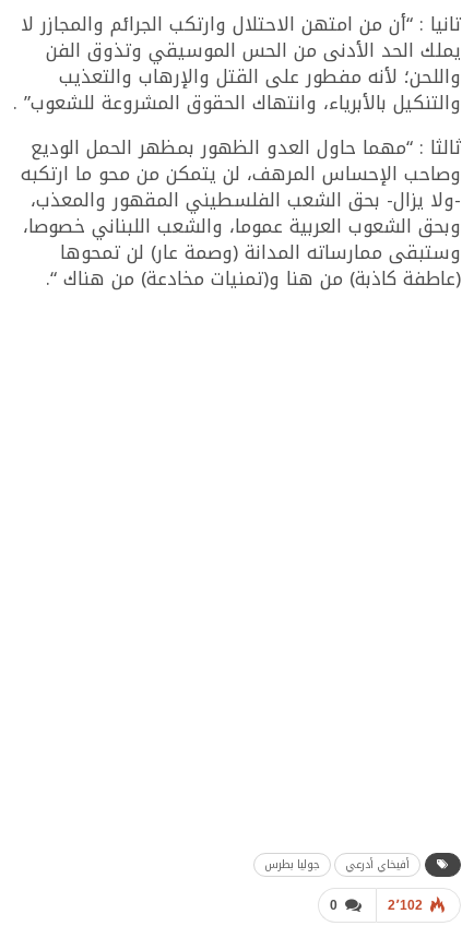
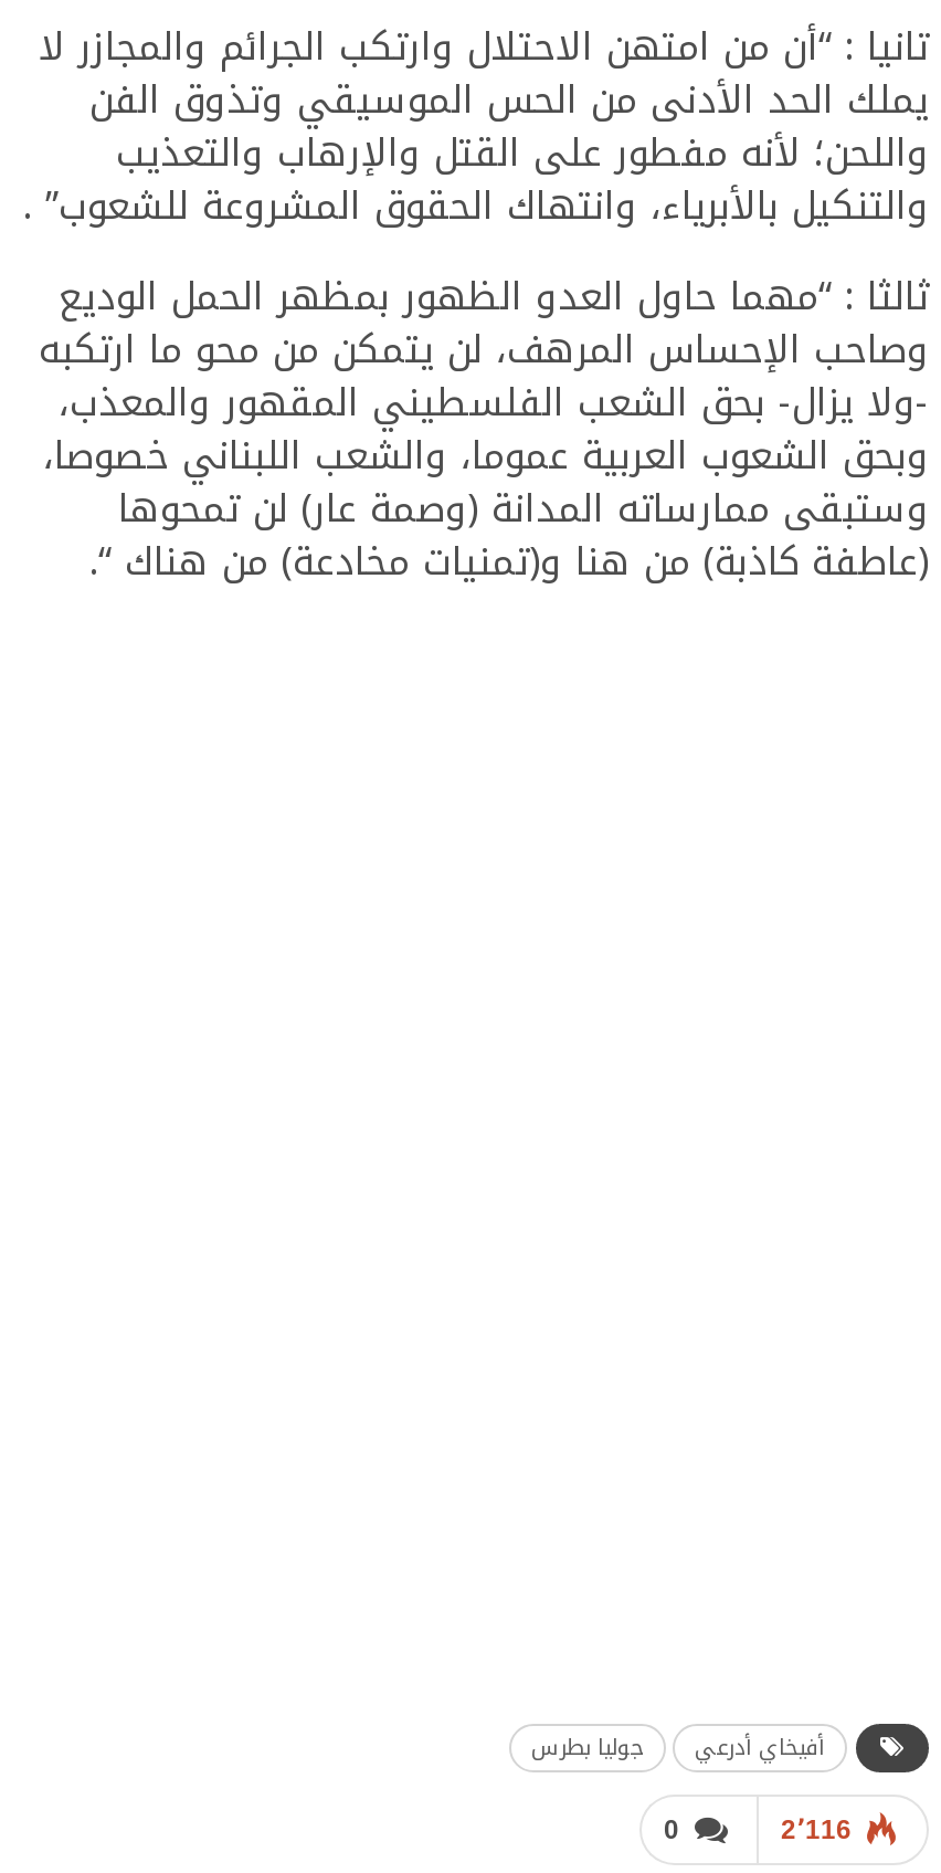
[388,898,423,913] 2٬102 -> [781,1815,852,1846] 2٬116

